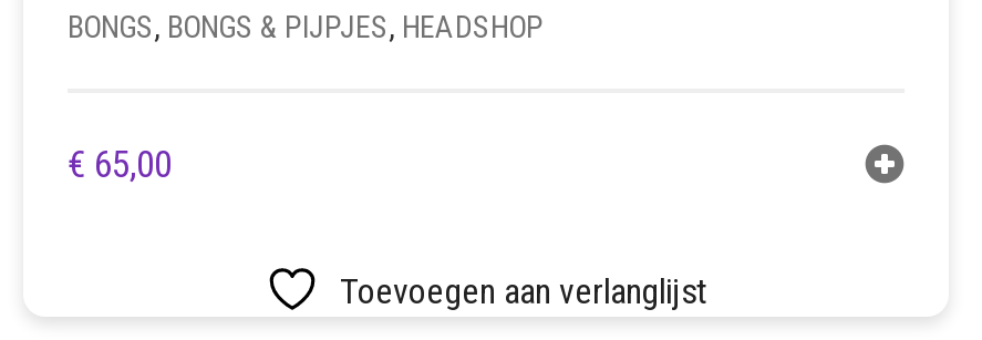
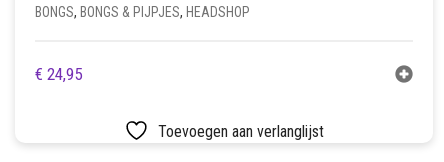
[68,142,172,186] €65,00 -> [35,64,82,84] €24,95

